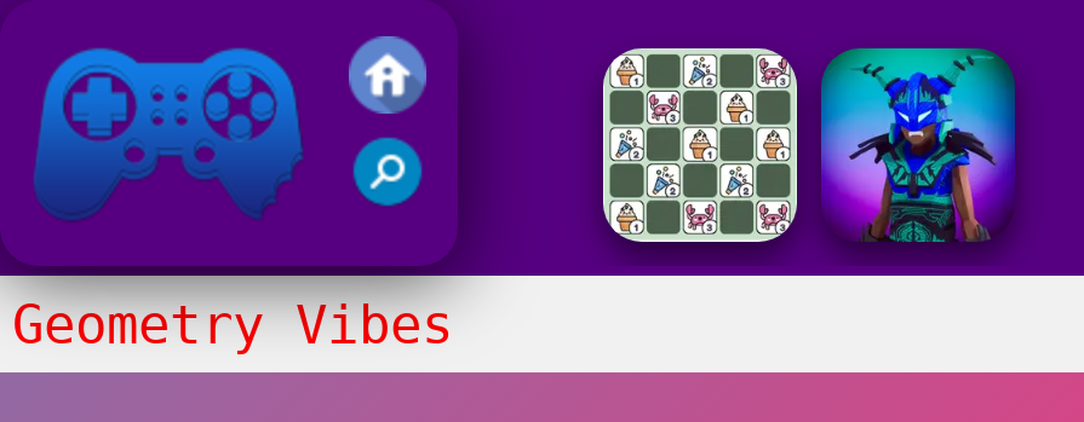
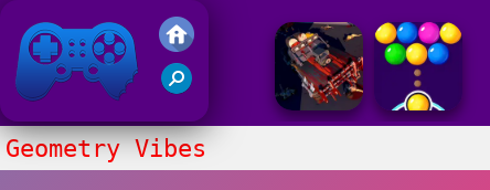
[601,46,799,244] [image] -> [274,21,364,110] [image]
[819,46,1015,242] [image] -> [374,21,462,112] [image]

